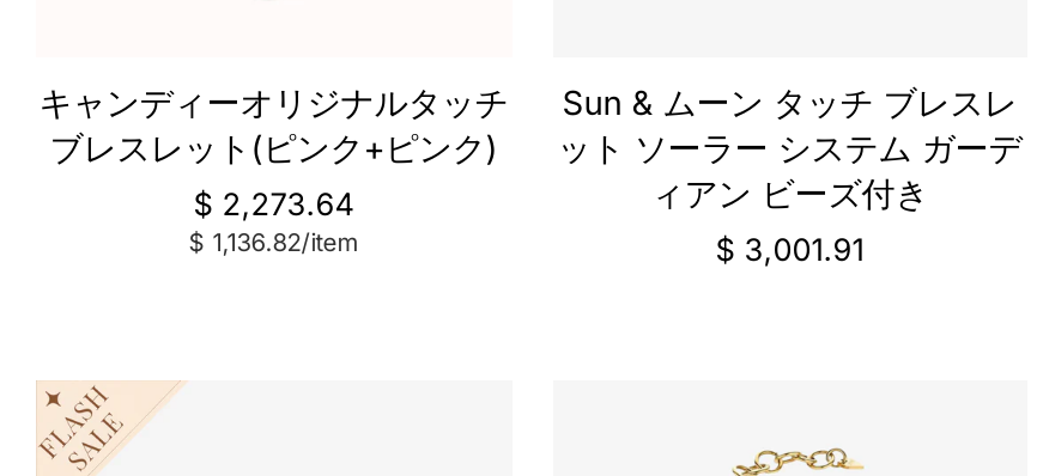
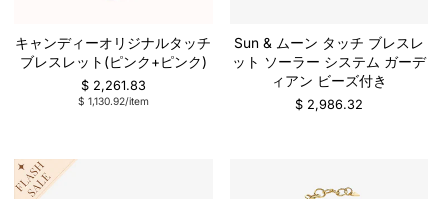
[189,187,359,256] $ 2,273.64 | $ 1,136.82/item -> [78,78,149,107] $ 2,261.83 | $ 1,130.92/item
[716,232,864,268] $ 3,001.91 -> [295,97,363,112] $ 2,986.32

